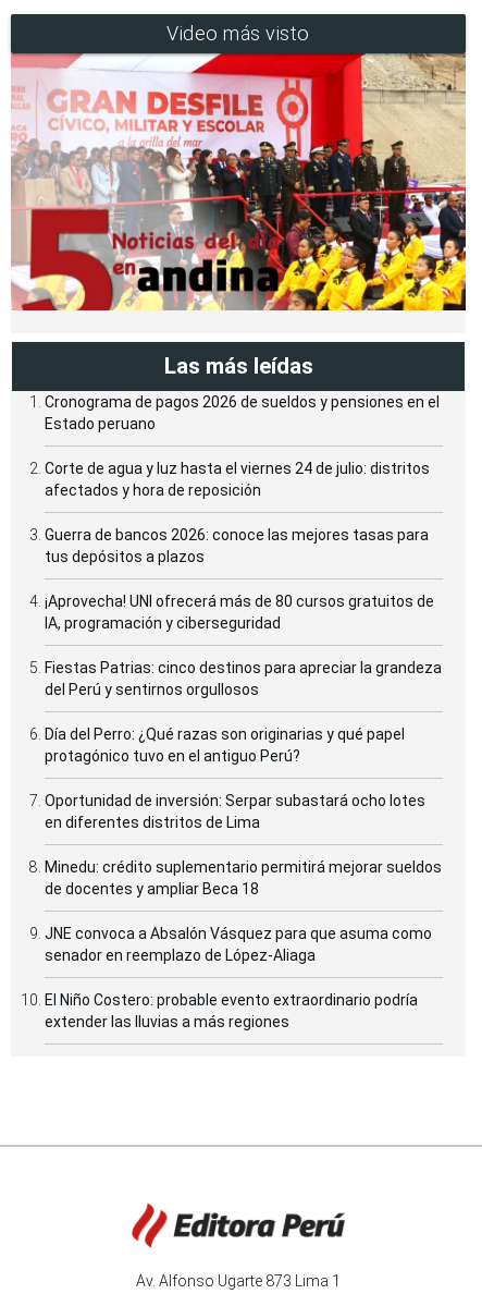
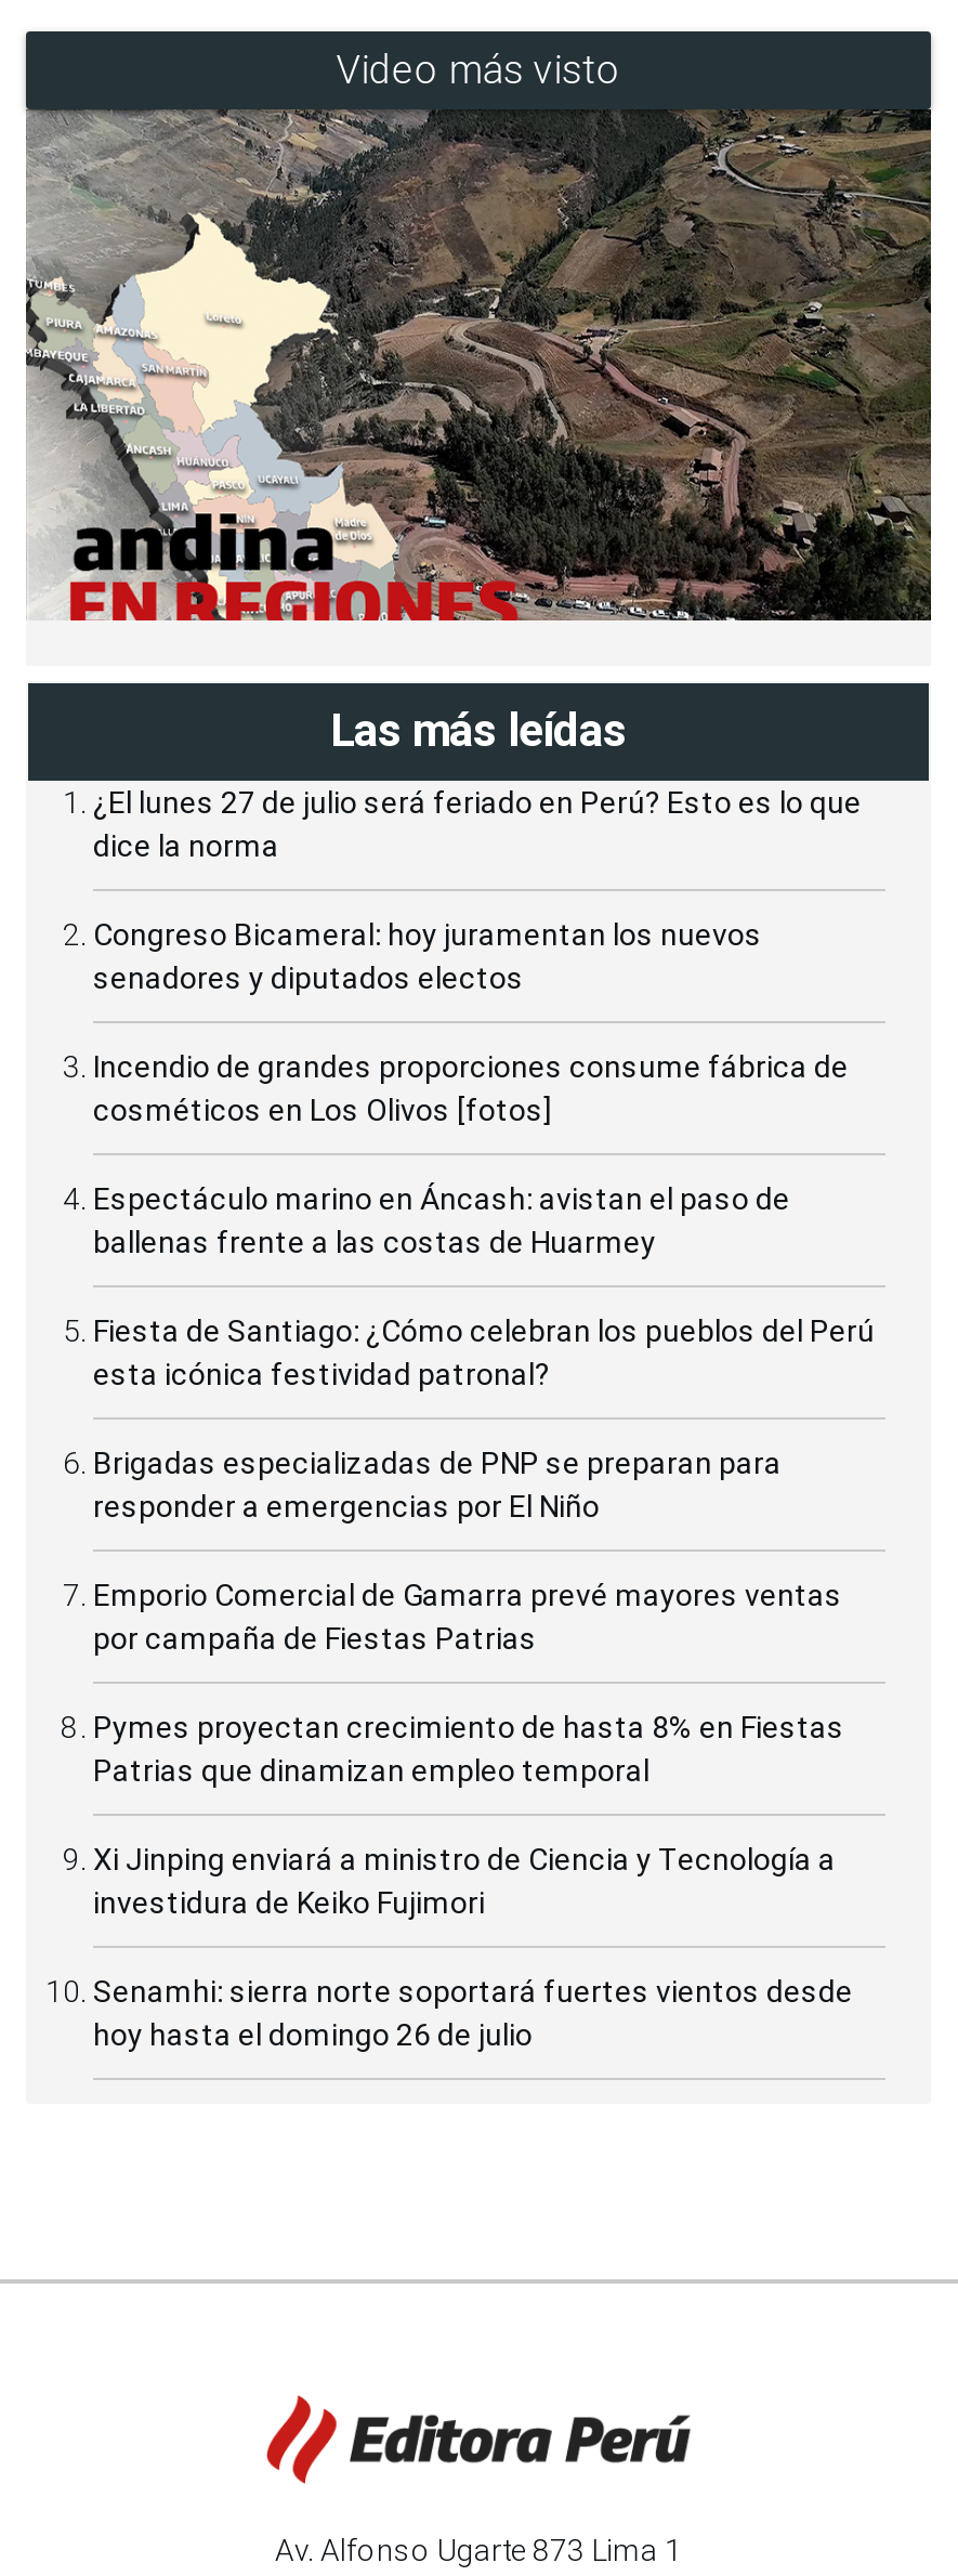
[11,52,467,312] [image] -> [24,109,933,623] [image]
[45,393,440,432] Cronograma de pagos 2026 de sueldos y pensiones en el | Estado peruano -> [93,784,862,862] ¿El lunes 27 de julio será feriado en Perú? Esto es lo que | dice la norma
[45,459,430,498] Corte de agua y luz hasta el viernes 24 de julio: distritos | afectados y hora de reposición -> [93,916,762,994] Congreso Bicameral: hoy juramentan los nuevos | senadores y diputados electos
[45,526,429,565] Guerra de bancos 2026: conoce las mejores tasas para | tus depósitos a plazos -> [93,1048,849,1126] Incendio de grandes proporciones consume fábrica de | cosméticos en Los Olivos [fotos]
[45,592,434,631] ¡Aprovecha! UNI ofrecerá más de 80 cursos gratuitos de | IA, programación y ciberseguridad -> [93,1180,790,1258] Espectáculo marino en Áncash: avistan el paso de | ballenas frente a las costas de Huarmey
[45,659,442,698] Fiestas Patrias: cinco destinos para apreciar la grandeza | del Perú y sentirnos orgullosos -> [93,1313,875,1391] Fiesta de Santiago: ¿Cómo celebran los pueblos del Perú | esta icónica festividad patronal?
[45,725,405,764] Día del Perro: ¿Qué razas son originarias y qué papel | protagónico tuvo en el antiguo Perú? -> [93,1445,782,1523] Brigadas especializadas de PNP se preparan para | responder a emergencias por El Niño
[45,791,425,831] Oportunidad de inversión: Serpar subastará ocho lotes | en diferentes distritos de Lima -> [93,1577,842,1655] Emporio Comercial de Gamarra prevé mayores ventas | por campaña de Fiestas Patrias
[45,858,442,897] Minedu: crédito suplementario permitirá mejorar sueldos | de docentes y ampliar Beca 18 -> [93,1709,844,1787] Pymes proyectan crecimiento de hasta 8% en Fiestas | Patrias que dinamizan empleo temporal
[45,924,432,964] JNE convoca a Absalón Vásquez para que asuma como | senador en reemplazo de López-Aliaga -> [93,1841,836,1919] Xi Jinping enviará a ministro de Ciencia y Tecnología a | investidura de Keiko Fujimori
[45,991,418,1030] El Niño Costero: probable evento extraordinario podría | extender las lluvias a más regiones -> [93,1973,853,2051] Senamhi: sierra norte soportará fuertes vientos desde | hoy hasta el domingo 26 de julio

